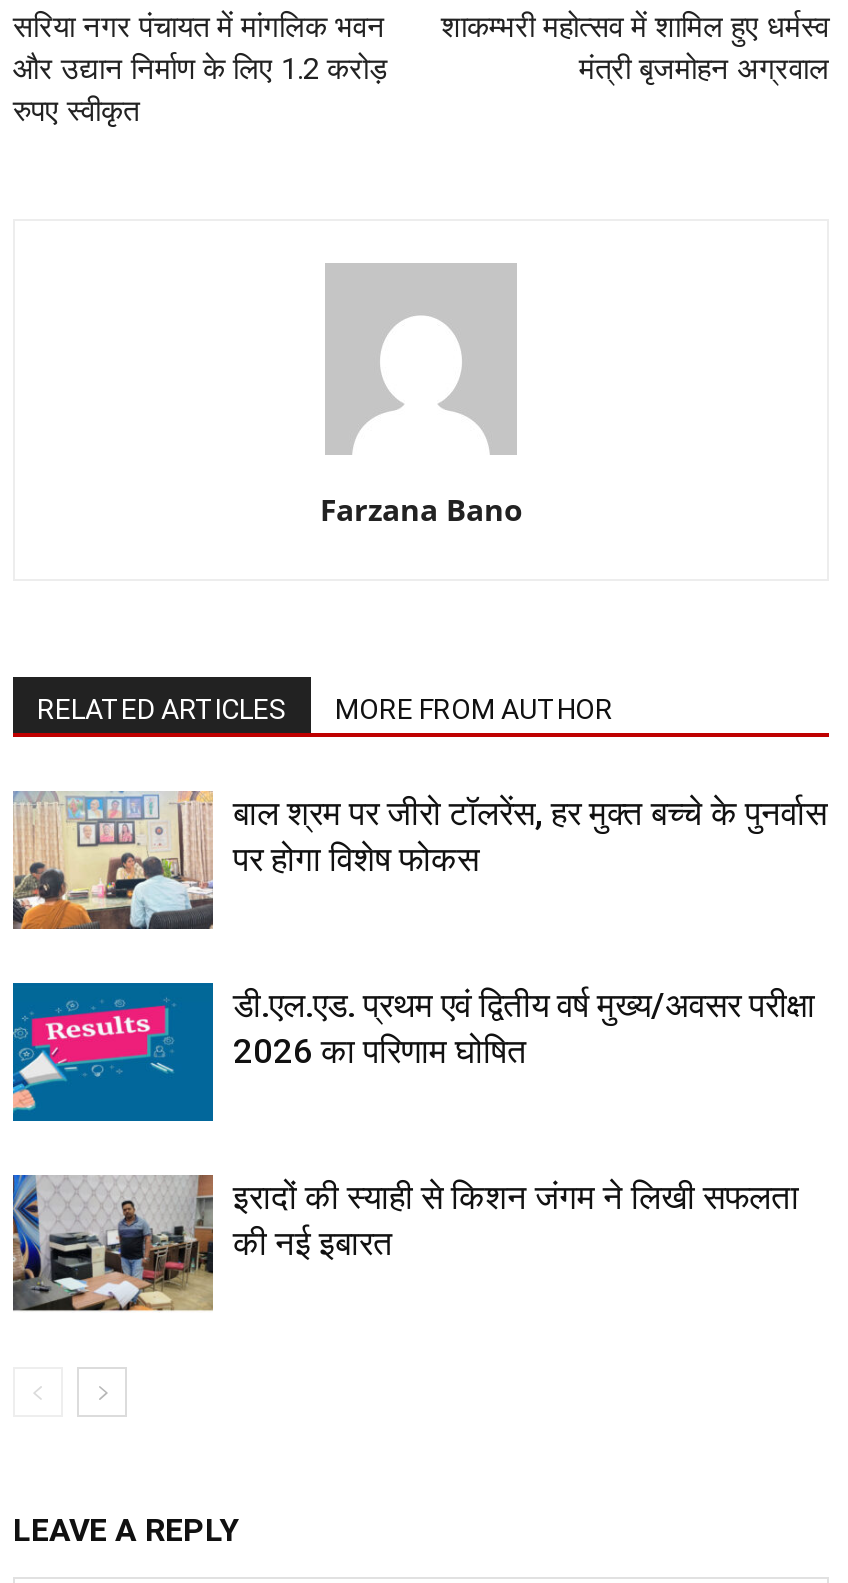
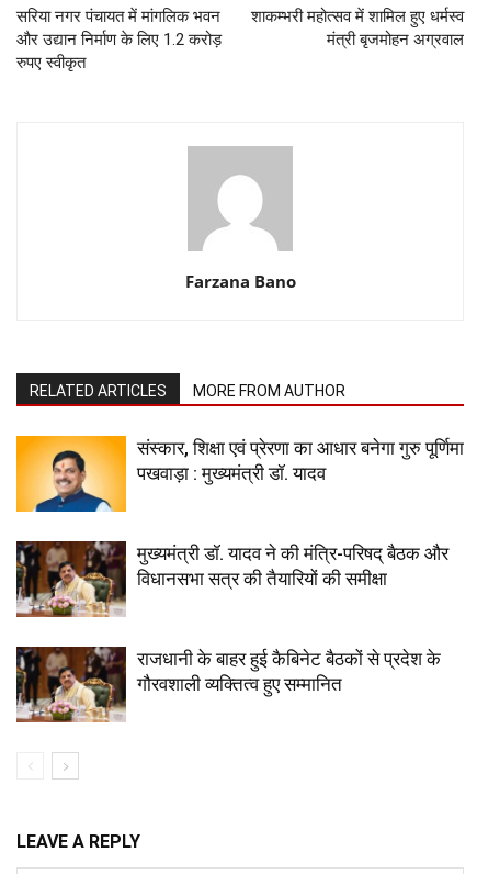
[11,789,827,931] [image] | बाल श्रम पर जीरो टॉलरेंस, हर मुक्त बच्चे के पुनर्वास | पर होगा विशेष फोकस -> [15,435,464,513] [image] | संस्कार, शिक्षा एवं प्रेरणा का आधार बनेगा गुरु पूर्णिमा | पखवाड़ा : मुख्यमंत्री डॉ. यादव
[11,981,815,1123] [image] | डी.एल.एड. प्रथम एवं द्वितीय वर्ष मुख्य/अवसर परीक्षा | 2026 का परिणाम घोषित -> [15,540,448,618] [image] | मुख्यमंत्री डॉ. यादव ने की मंत्रि-परिषद् बैठक और | विधानसभा सत्र की तैयारियों की समीक्षा
[11,1173,799,1313] [image] | इरादों की स्याही से किशन जंगम ने लिखी सफलता | की नई इबारत -> [15,646,441,724] [image] | राजधानी के बाहर हुई कैबिनेट बैठकों से प्रदेश के | गौरवशाली व्यक्तित्व हुए सम्मानित

